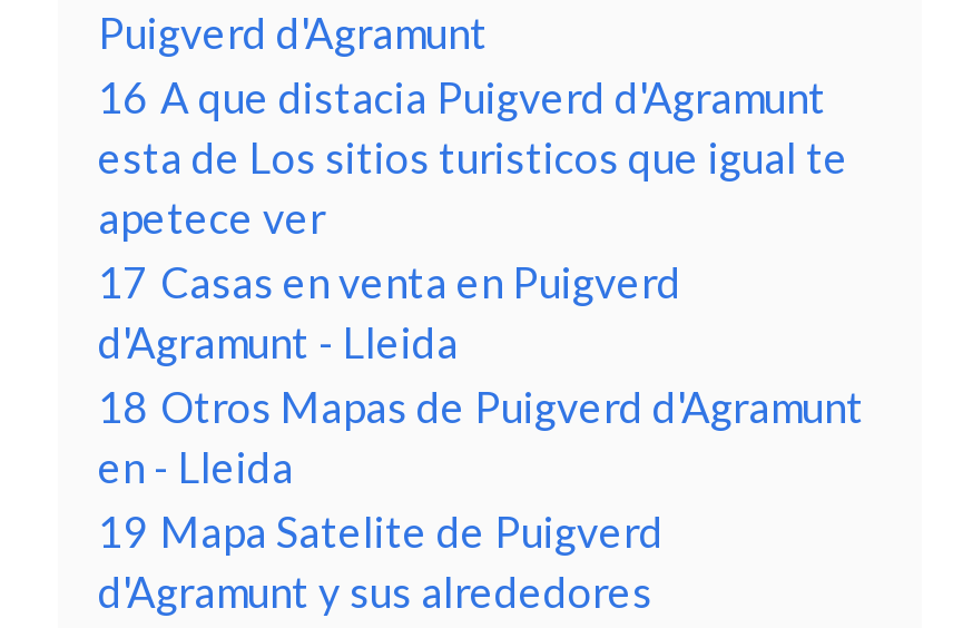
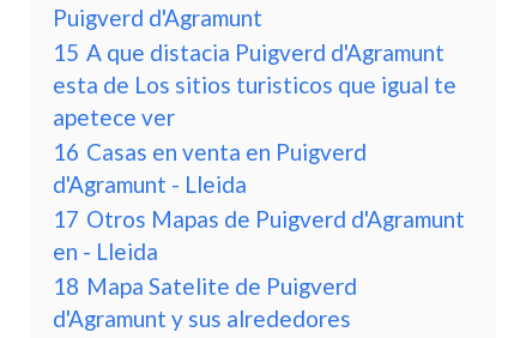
[98,71,826,122] 16 A que distacia Puigverd d'Agramunt -> [53,38,445,66] 15 A que distacia Puigverd d'Agramunt
[98,256,681,307] 17 Casas en venta en Puigverd -> [53,138,367,165] 16 Casas en venta en Puigverd
[98,381,864,432] 18 Otros Mapas de Puigverd d'Agramunt -> [53,205,465,233] 17 Otros Mapas de Puigverd d'Agramunt
[98,506,664,557] 19 Mapa Satelite de Puigverd -> [53,272,357,300] 18 Mapa Satelite de Puigverd

